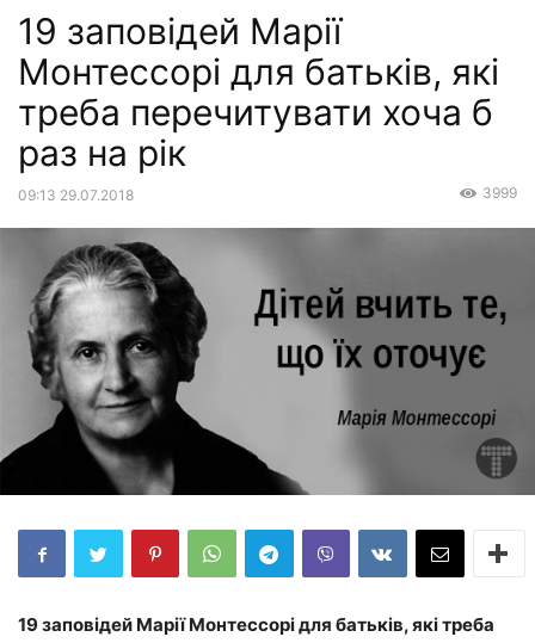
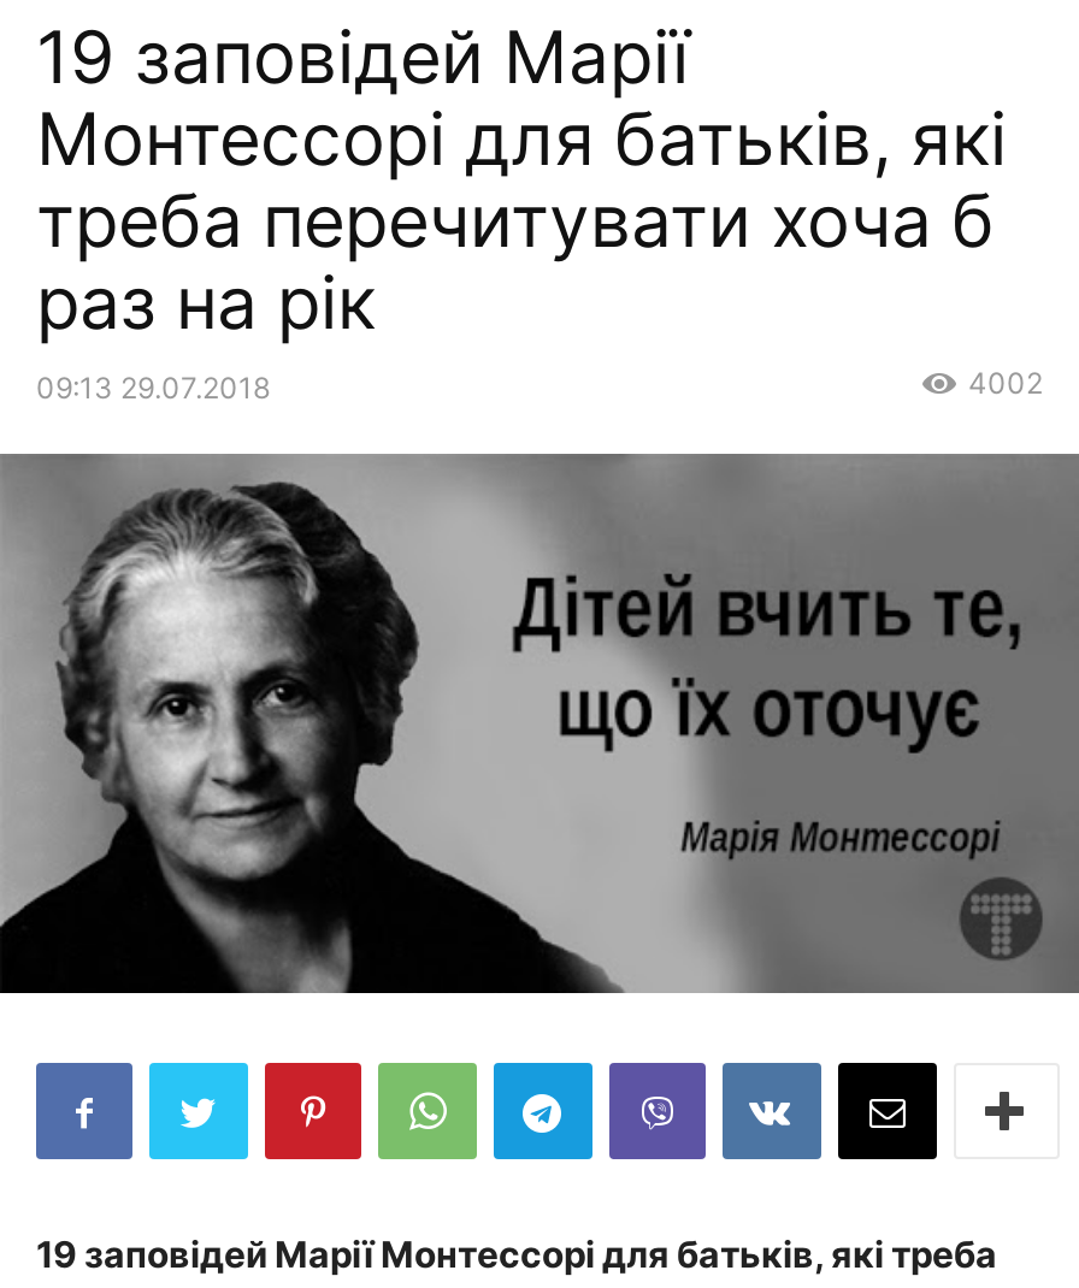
[482,184,517,202] 3999 -> [968,365,1043,401] 4002

